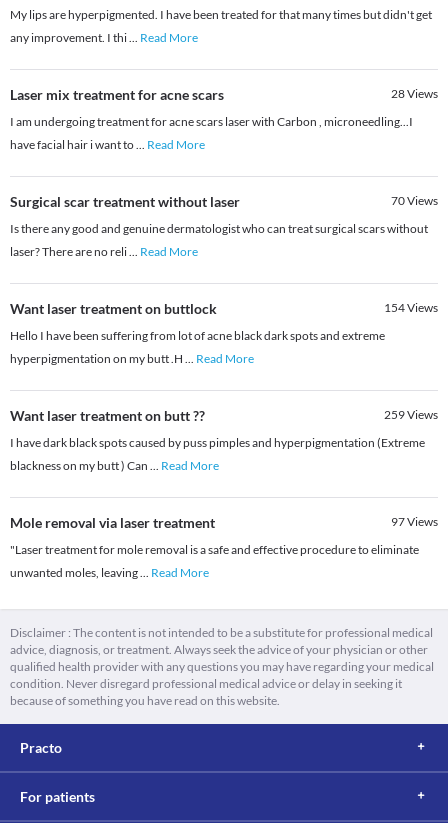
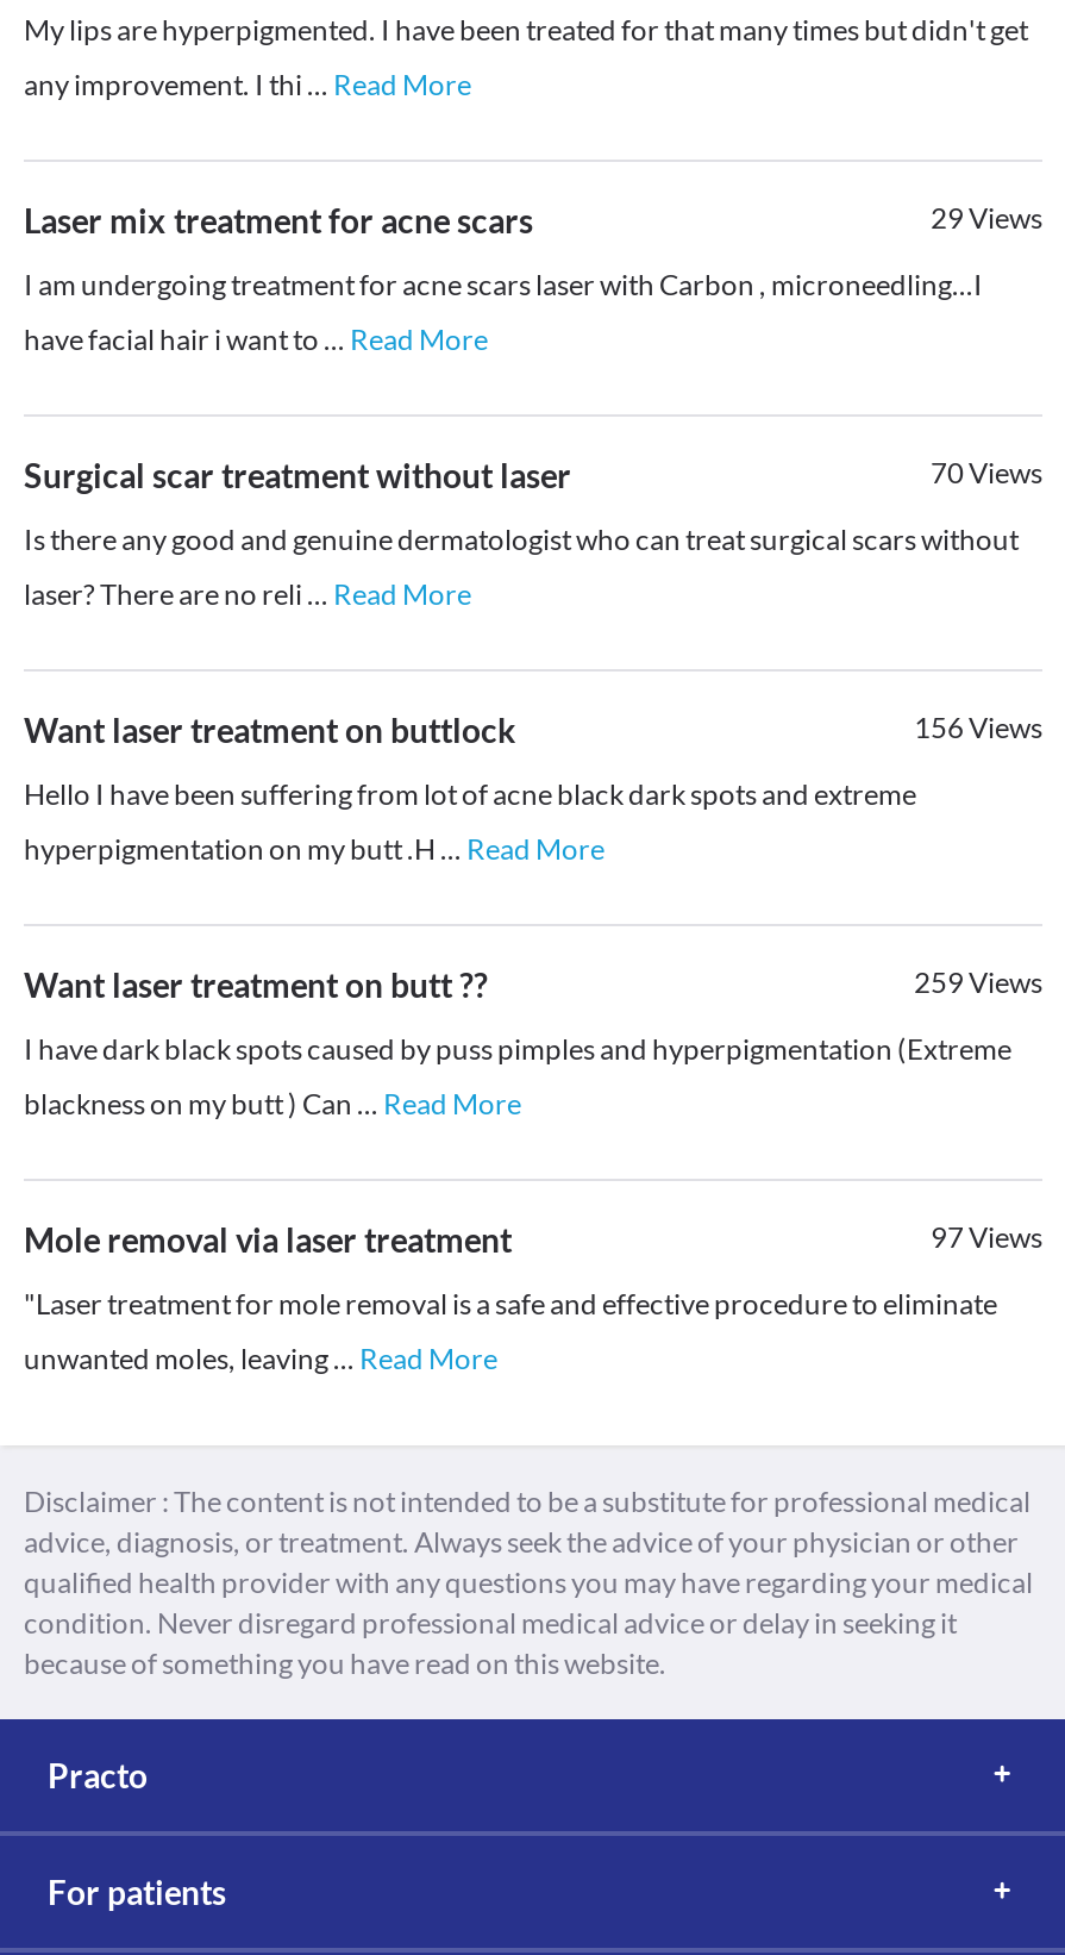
[391,86,438,101] 28Views -> [931,201,1042,236] 29Views
[384,300,438,315] 154Views -> [914,710,1042,746] 156Views

